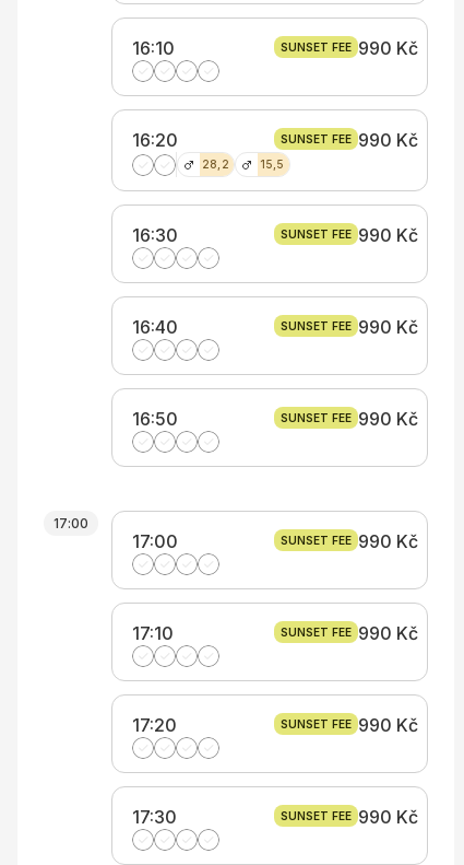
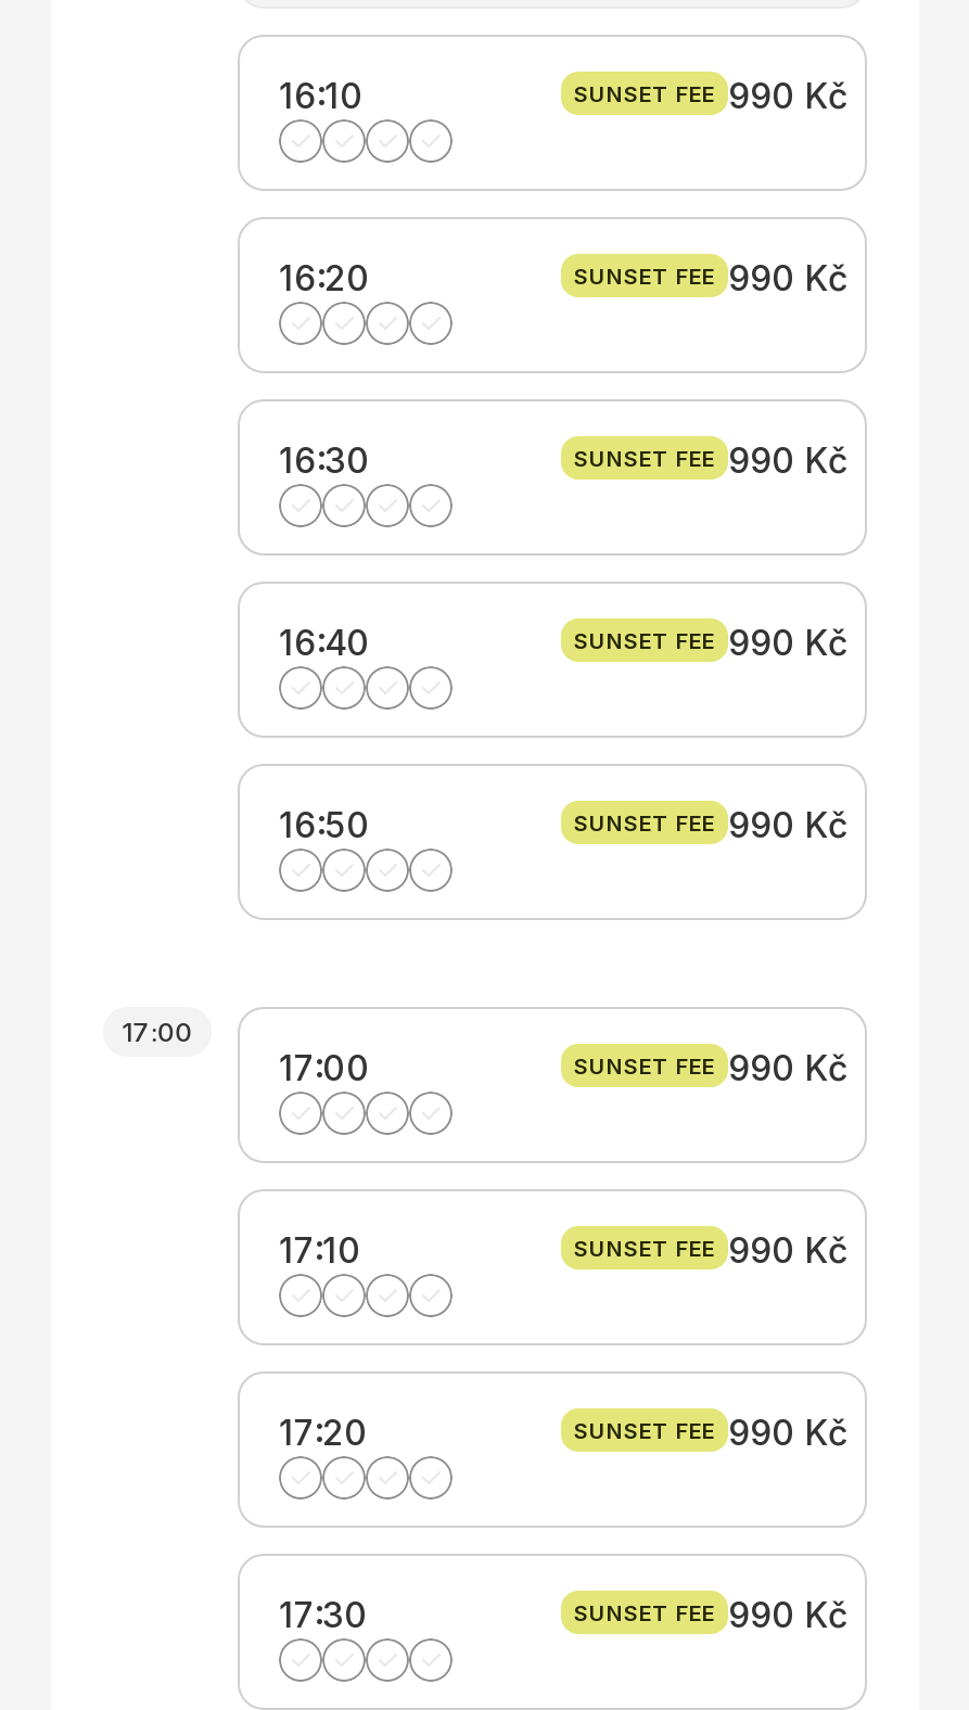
[202,157,285,171] 28,2 | 15,5 -> none

